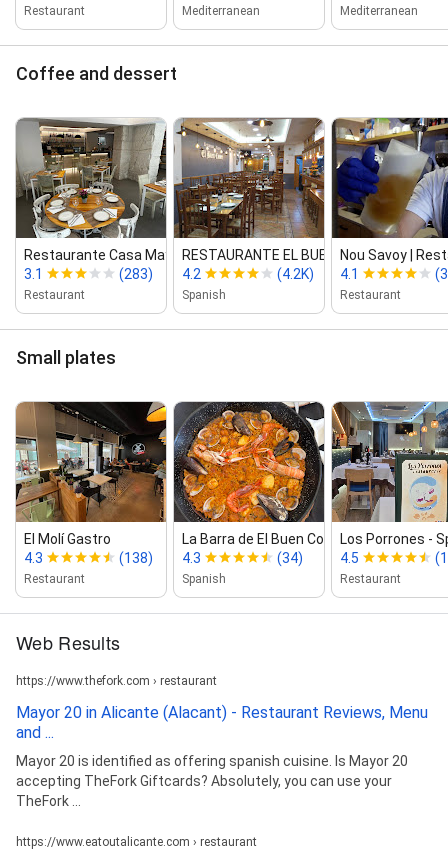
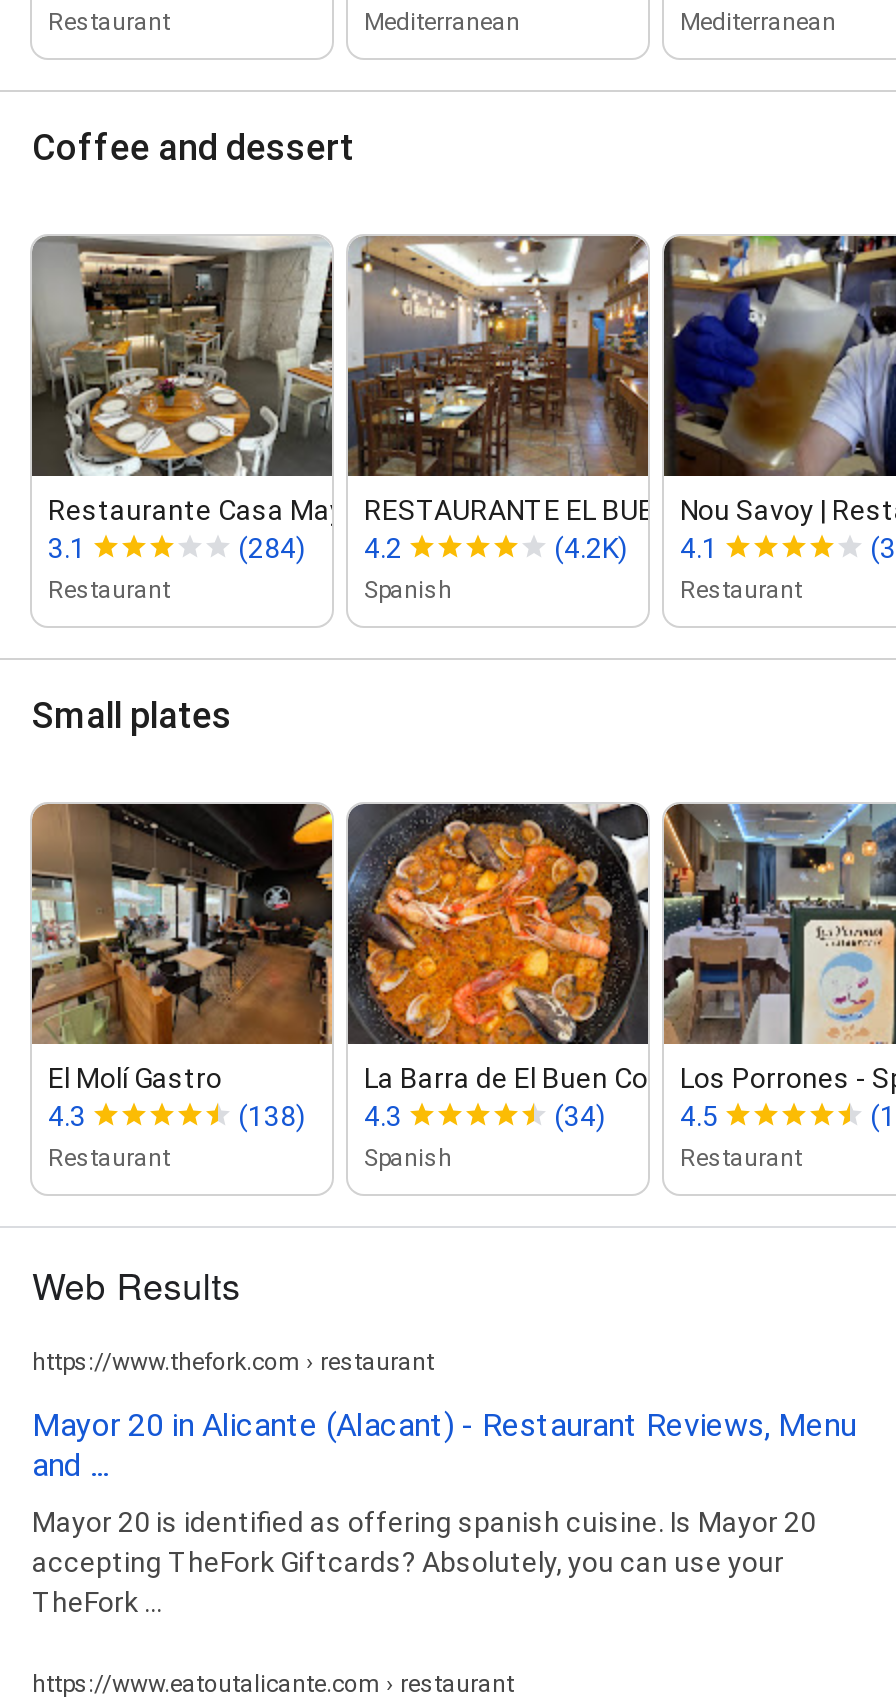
[119,266,201,282] (283) 4.2 -> [238,531,402,563] (284) 4.2

